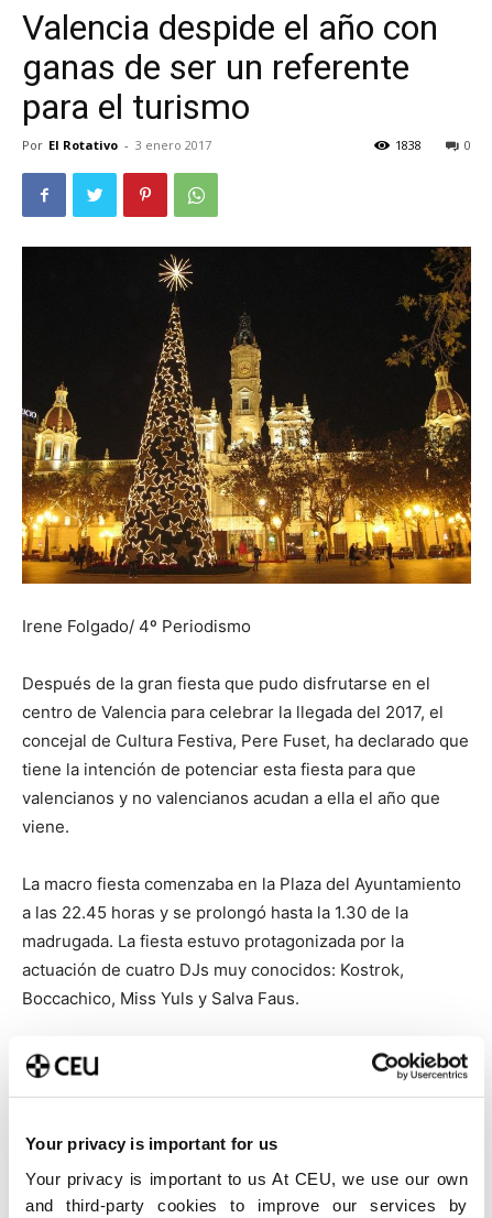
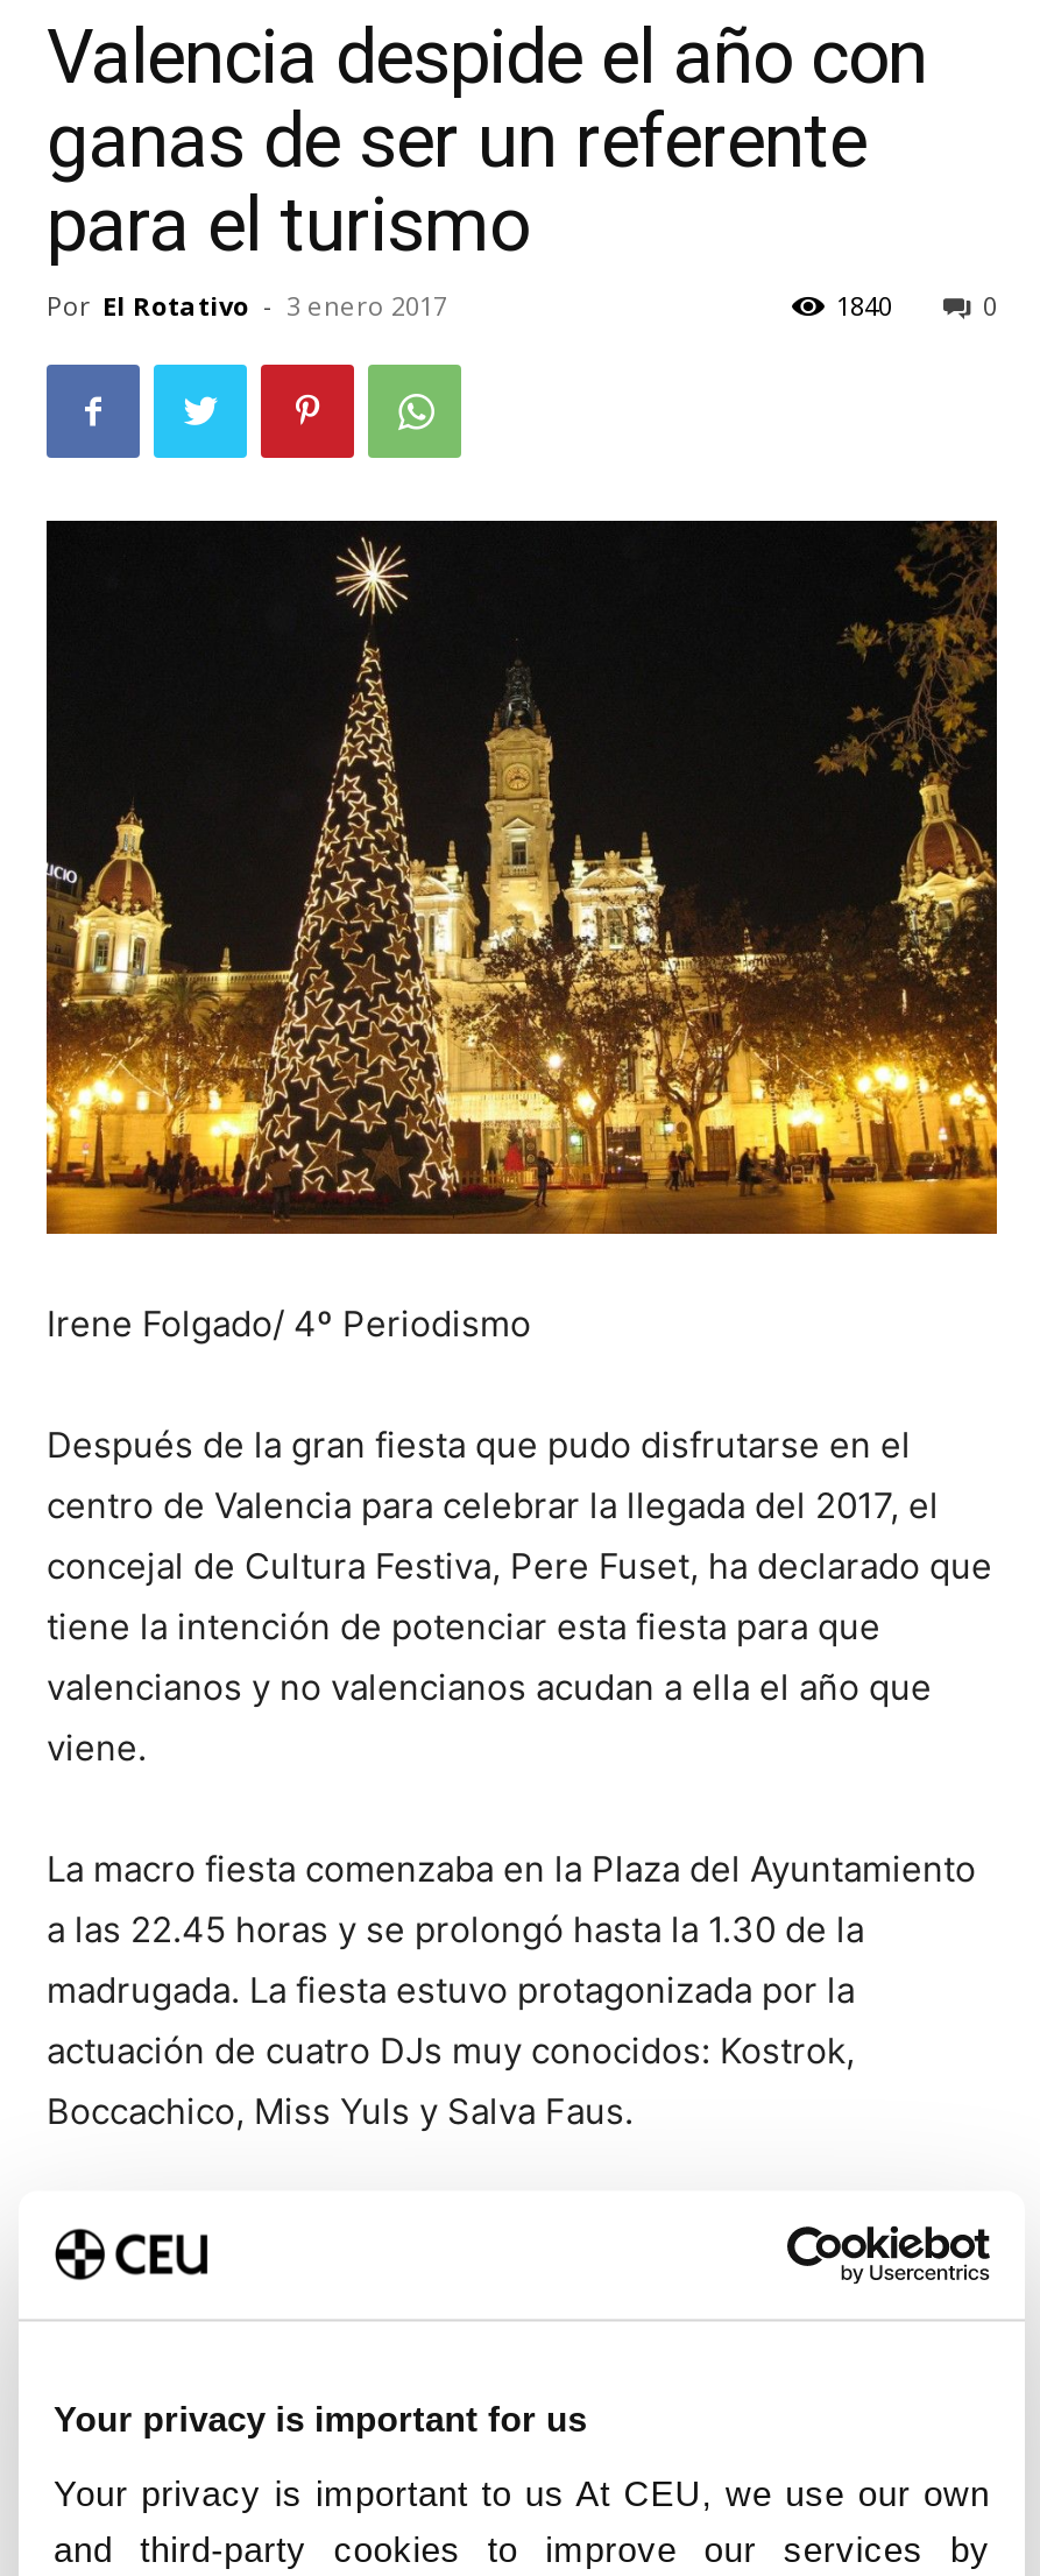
[395,137,422,153] 1838 -> [836,288,892,323] 1840

